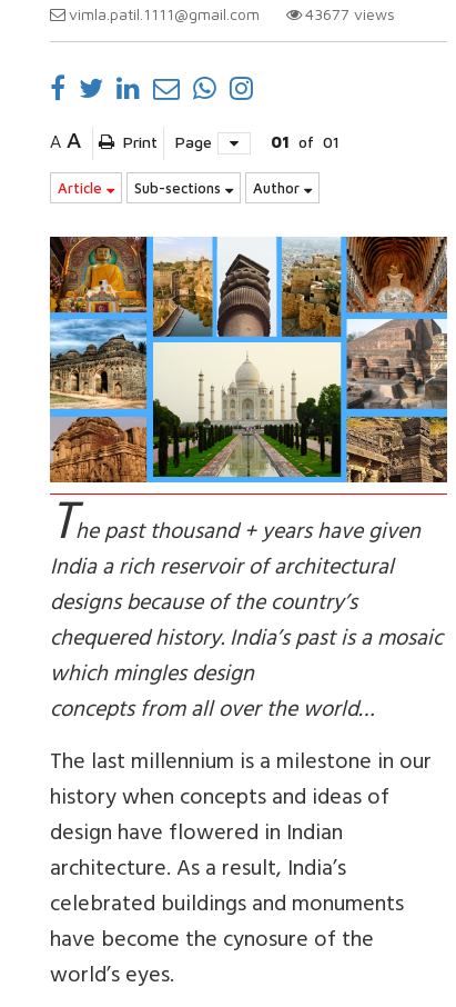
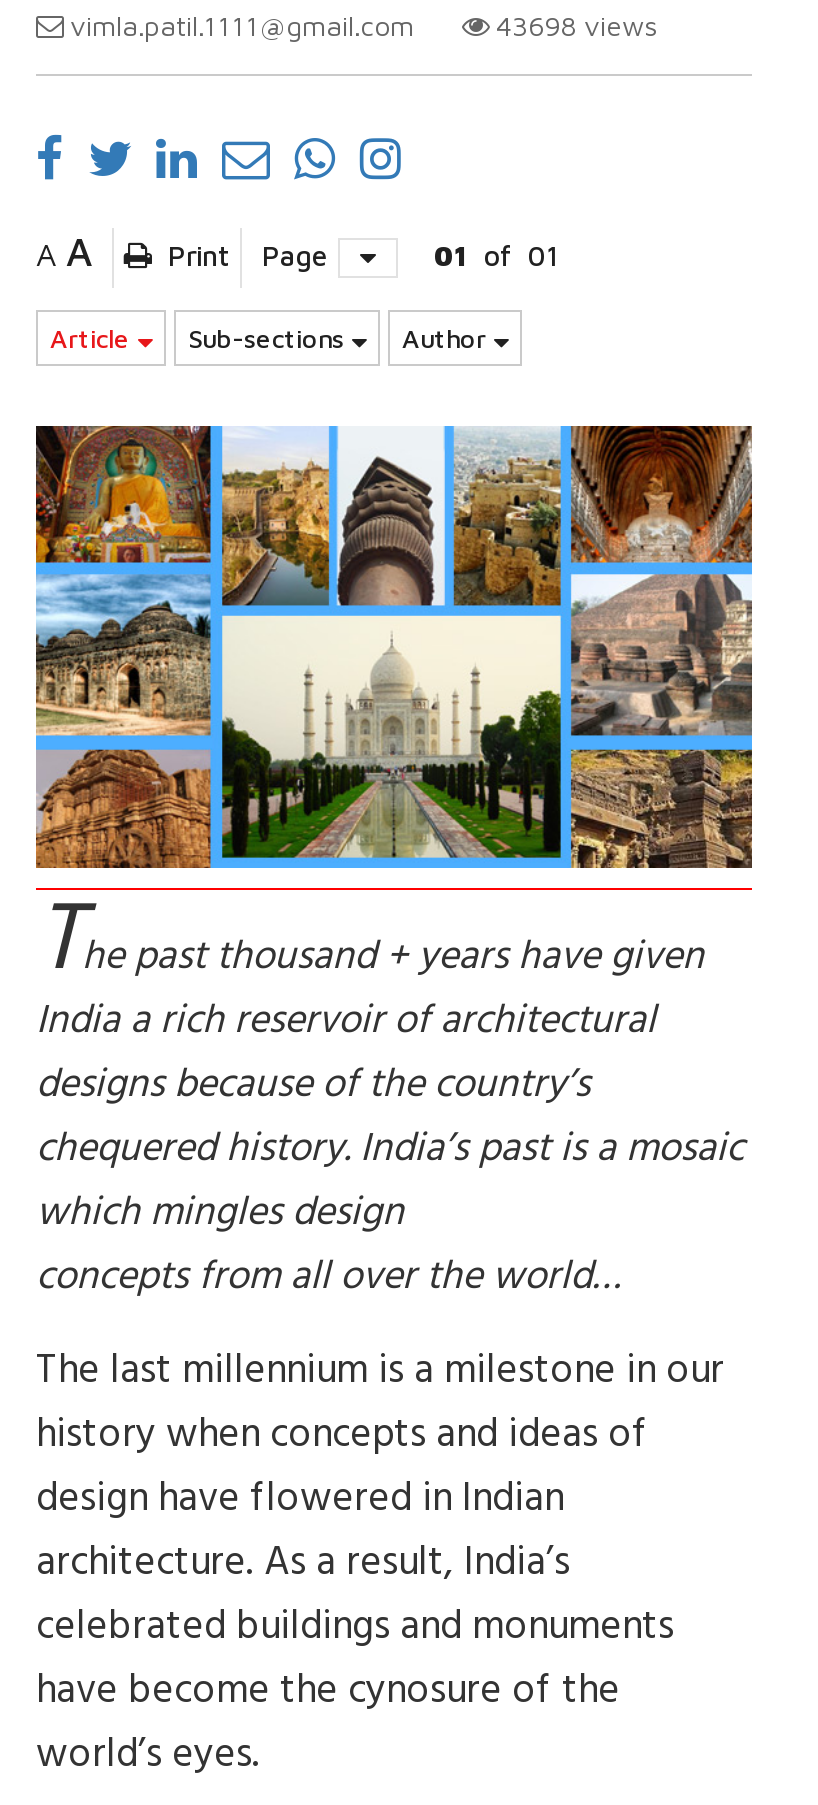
[305,4,395,23] 43677 views -> [496,8,658,42] 43698 views

